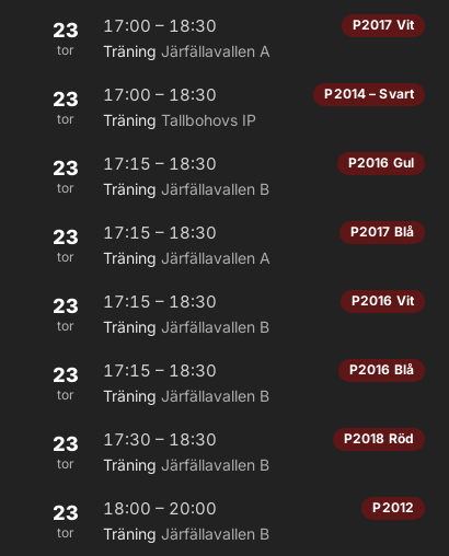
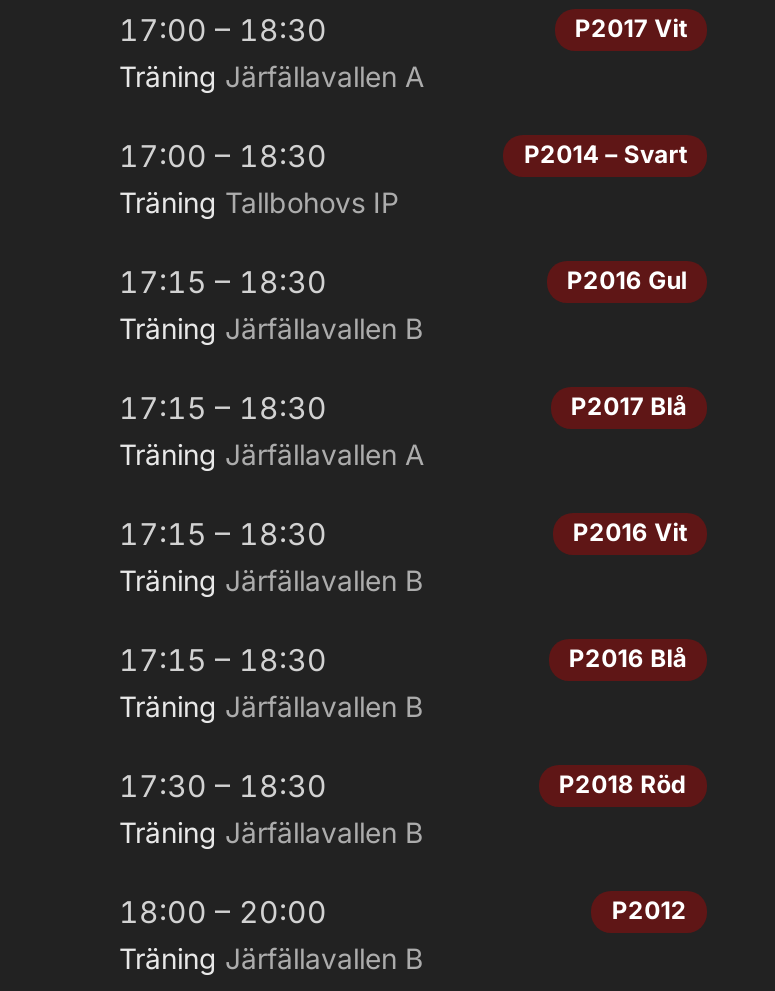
[53,19,79,58] 23 | tor -> none
[53,88,79,127] 23 | tor -> none
[53,157,79,196] 23 | tor -> none
[53,225,79,265] 23 | tor -> none
[53,294,79,334] 23 | tor -> none
[53,363,79,403] 23 | tor -> none
[53,432,79,472] 23 | tor -> none
[53,501,79,541] 23 | tor -> none

